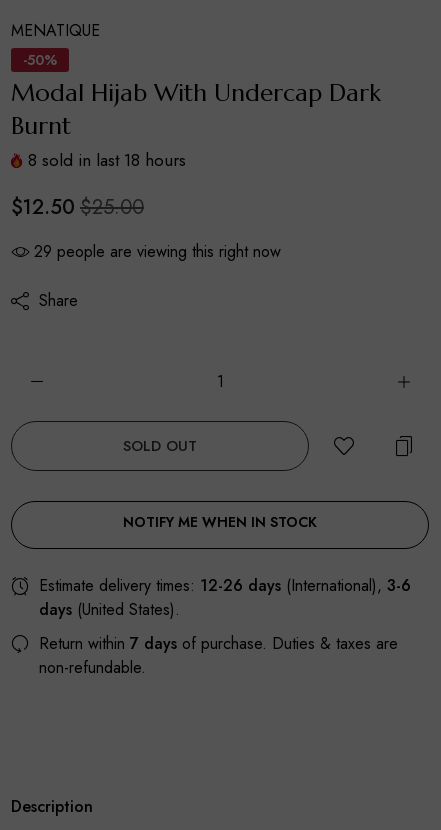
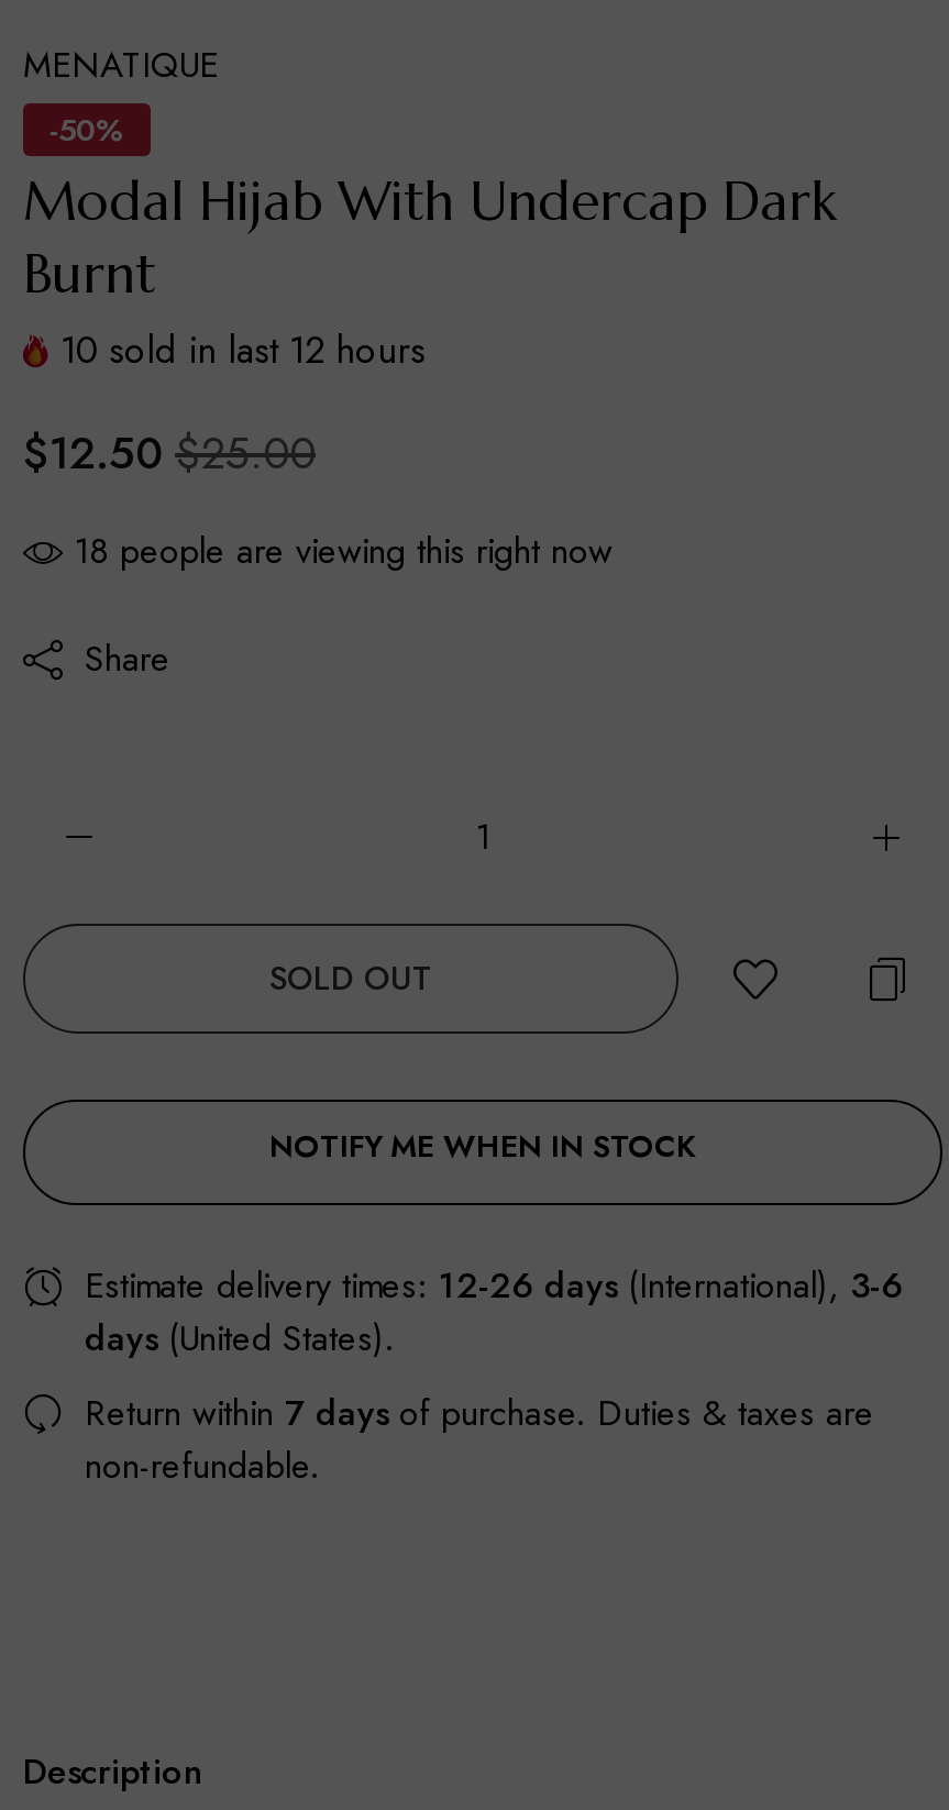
[28,148,186,172] 8 sold in last 18 hours -> [60,323,426,375] 10 sold in last 12 hours
[34,240,281,263] 29 people are viewing this right now -> [74,525,613,576] 18 people are viewing this right now

